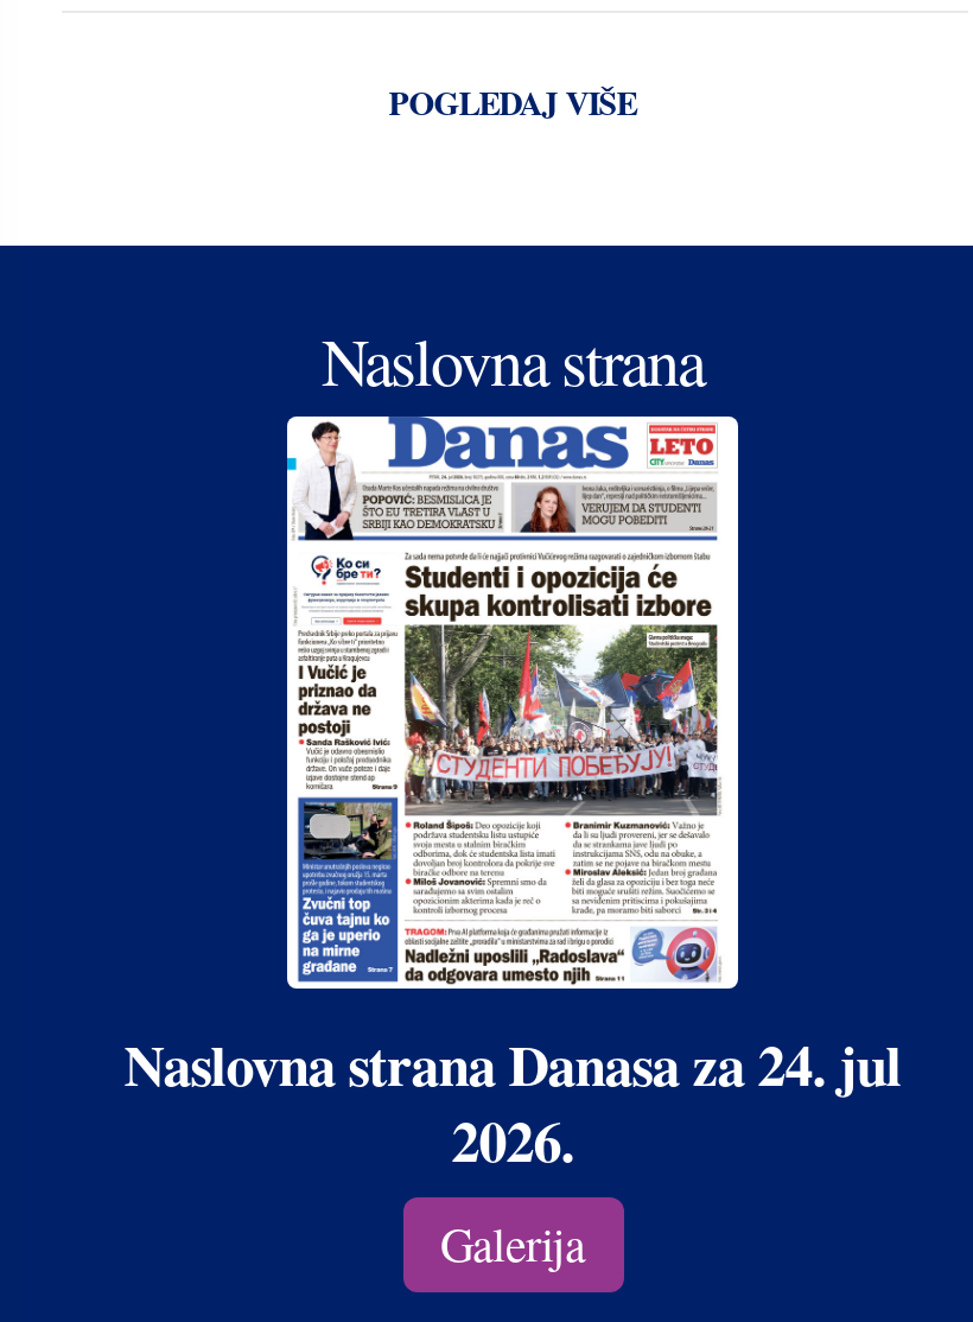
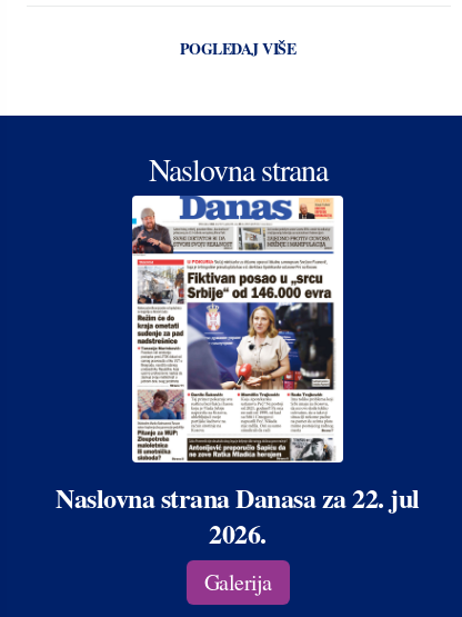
[124,421,901,1105] [image] | Naslovna strana Danasa za 24. jul -> [56,197,420,517] [image] | Naslovna strana Danasa za 22. jul

